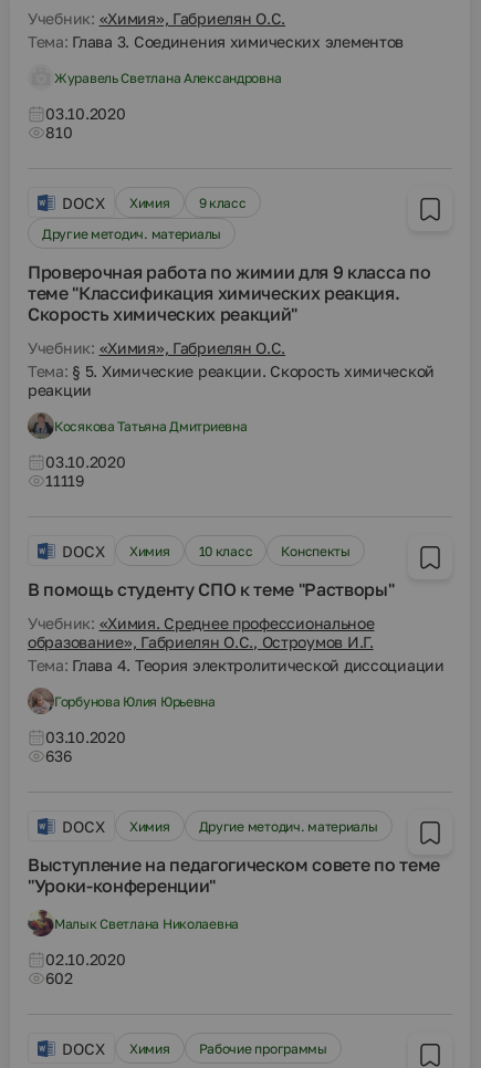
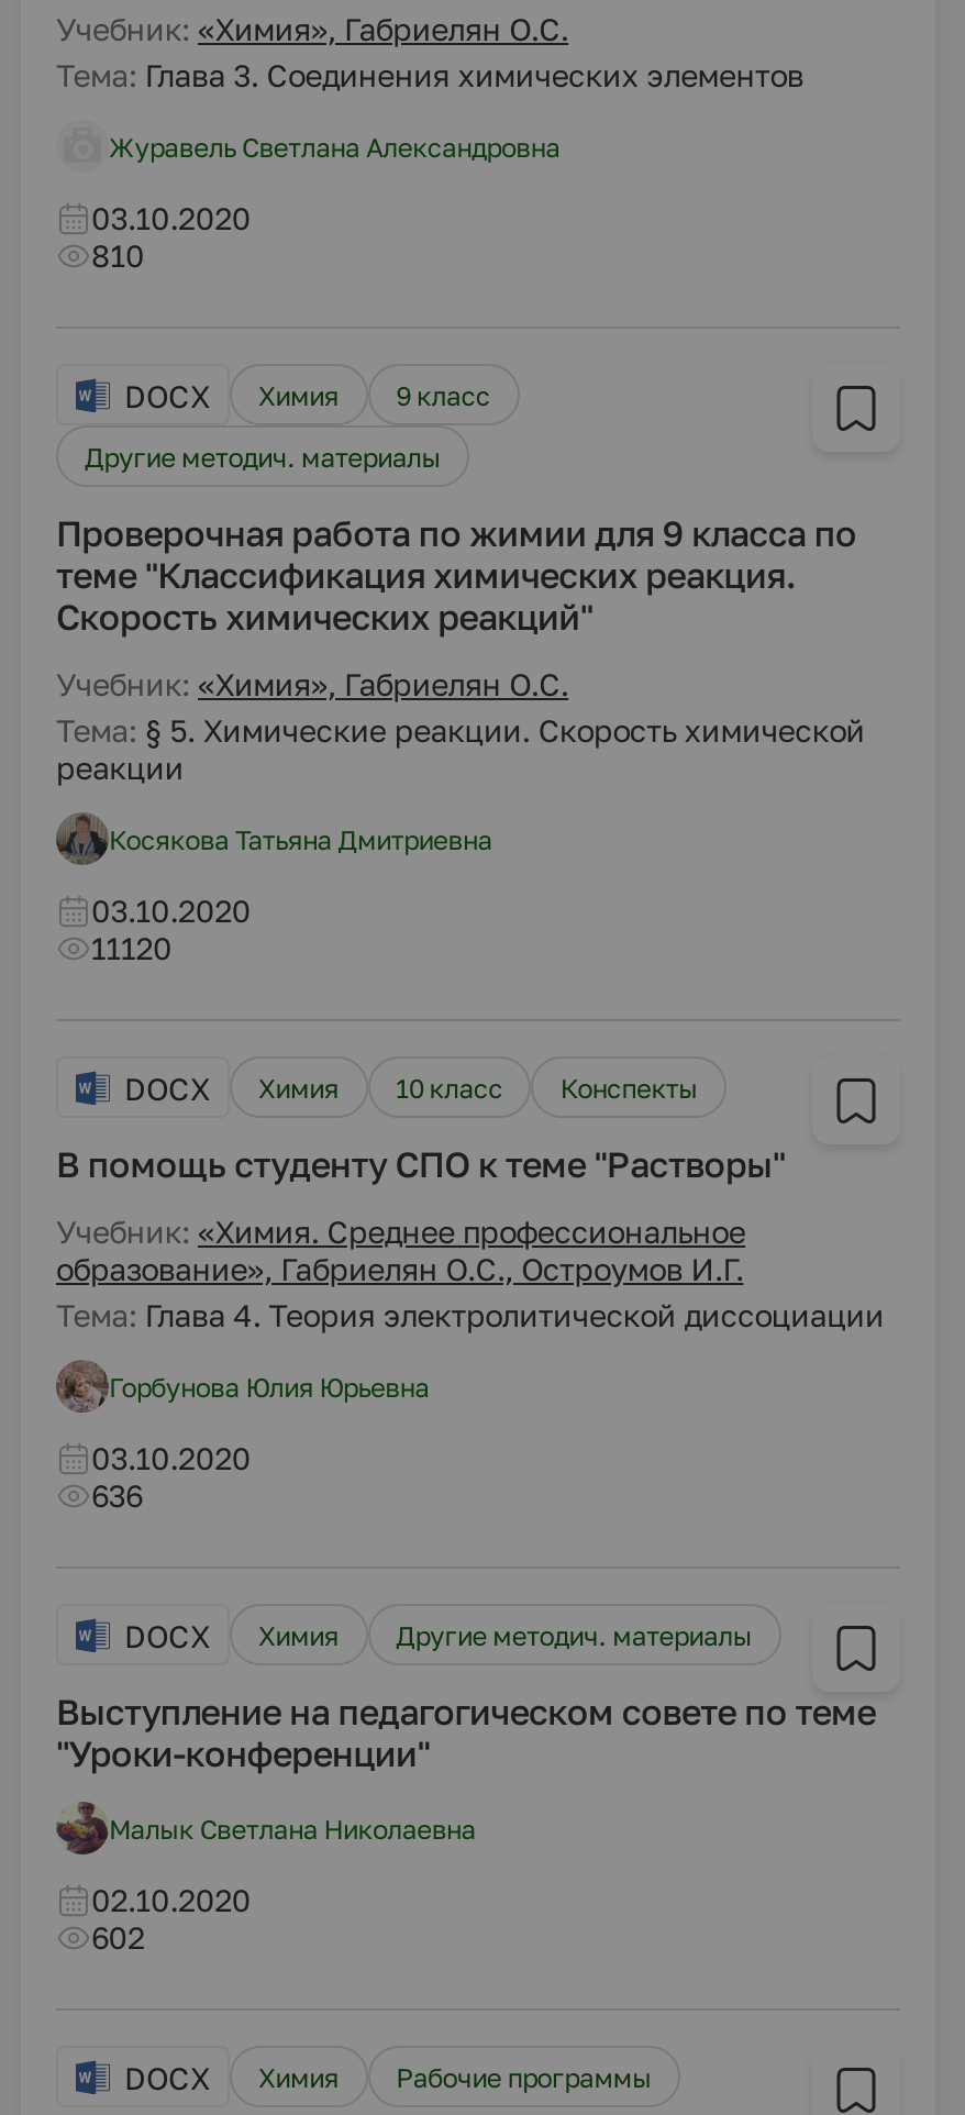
[45,471,84,490] 11119 -> [91,929,172,966] 11120

